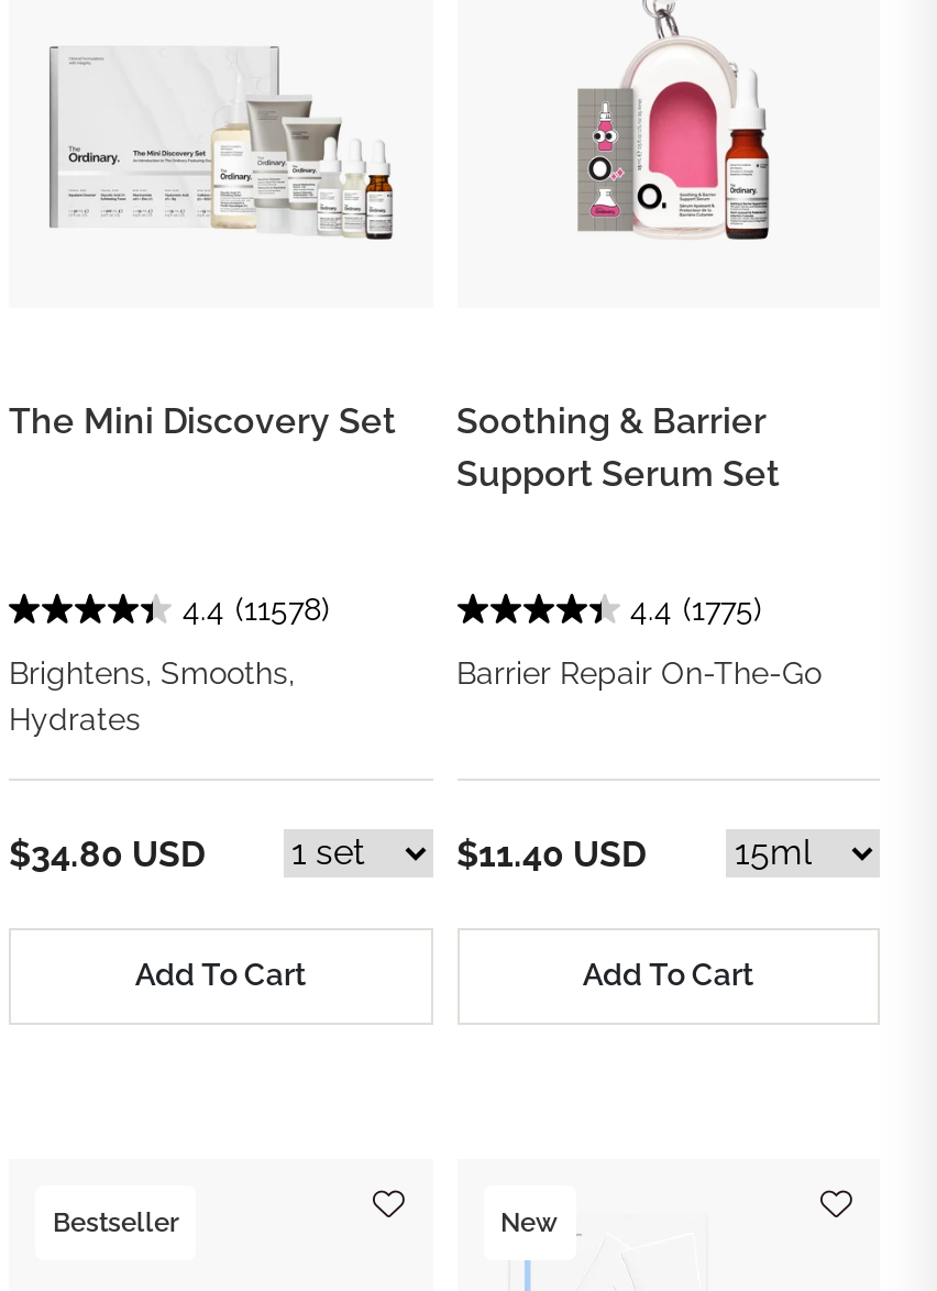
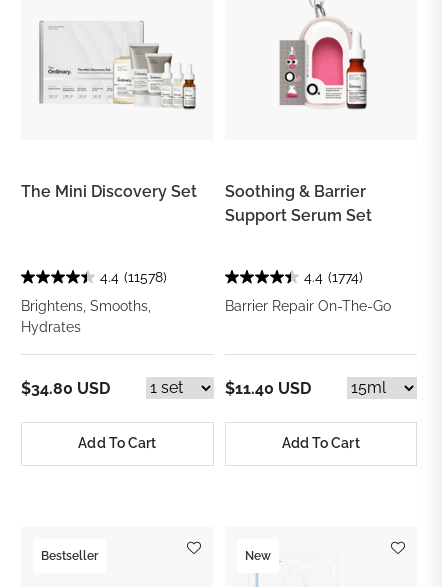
[630,593,762,628] 4.4 (1775) -> [303,269,362,285] 4.4 (1774)

